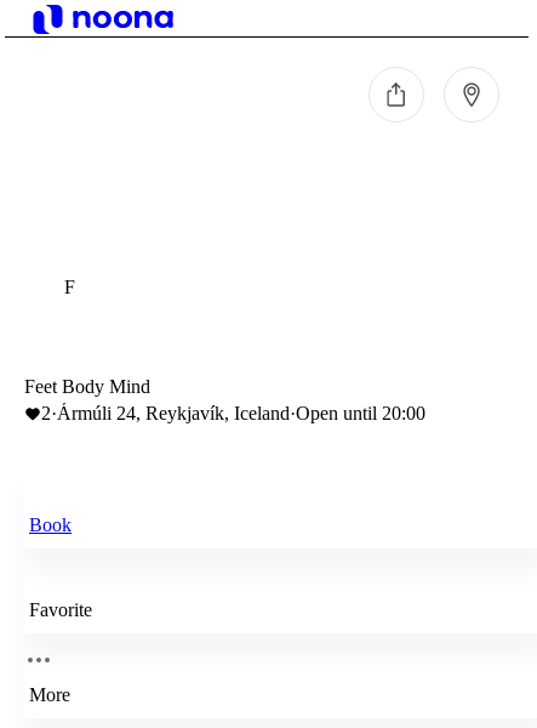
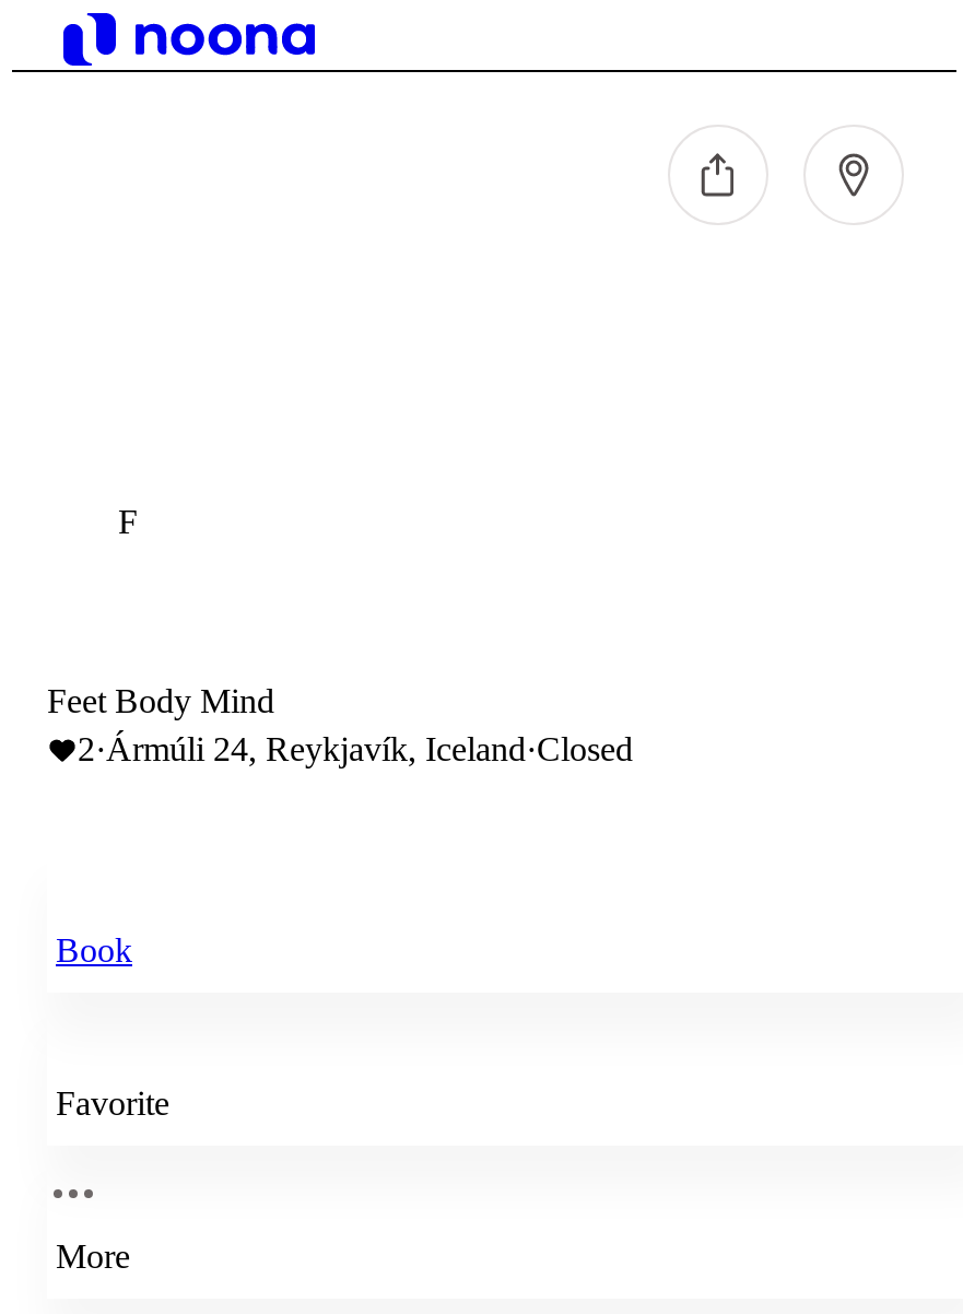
[41,403,425,423] 2 · Ármúli 24, Reykjavík, Iceland·Open until 20:00 -> [78,730,633,767] 2 · Ármúli 24, Reykjavík, Iceland·Closed

